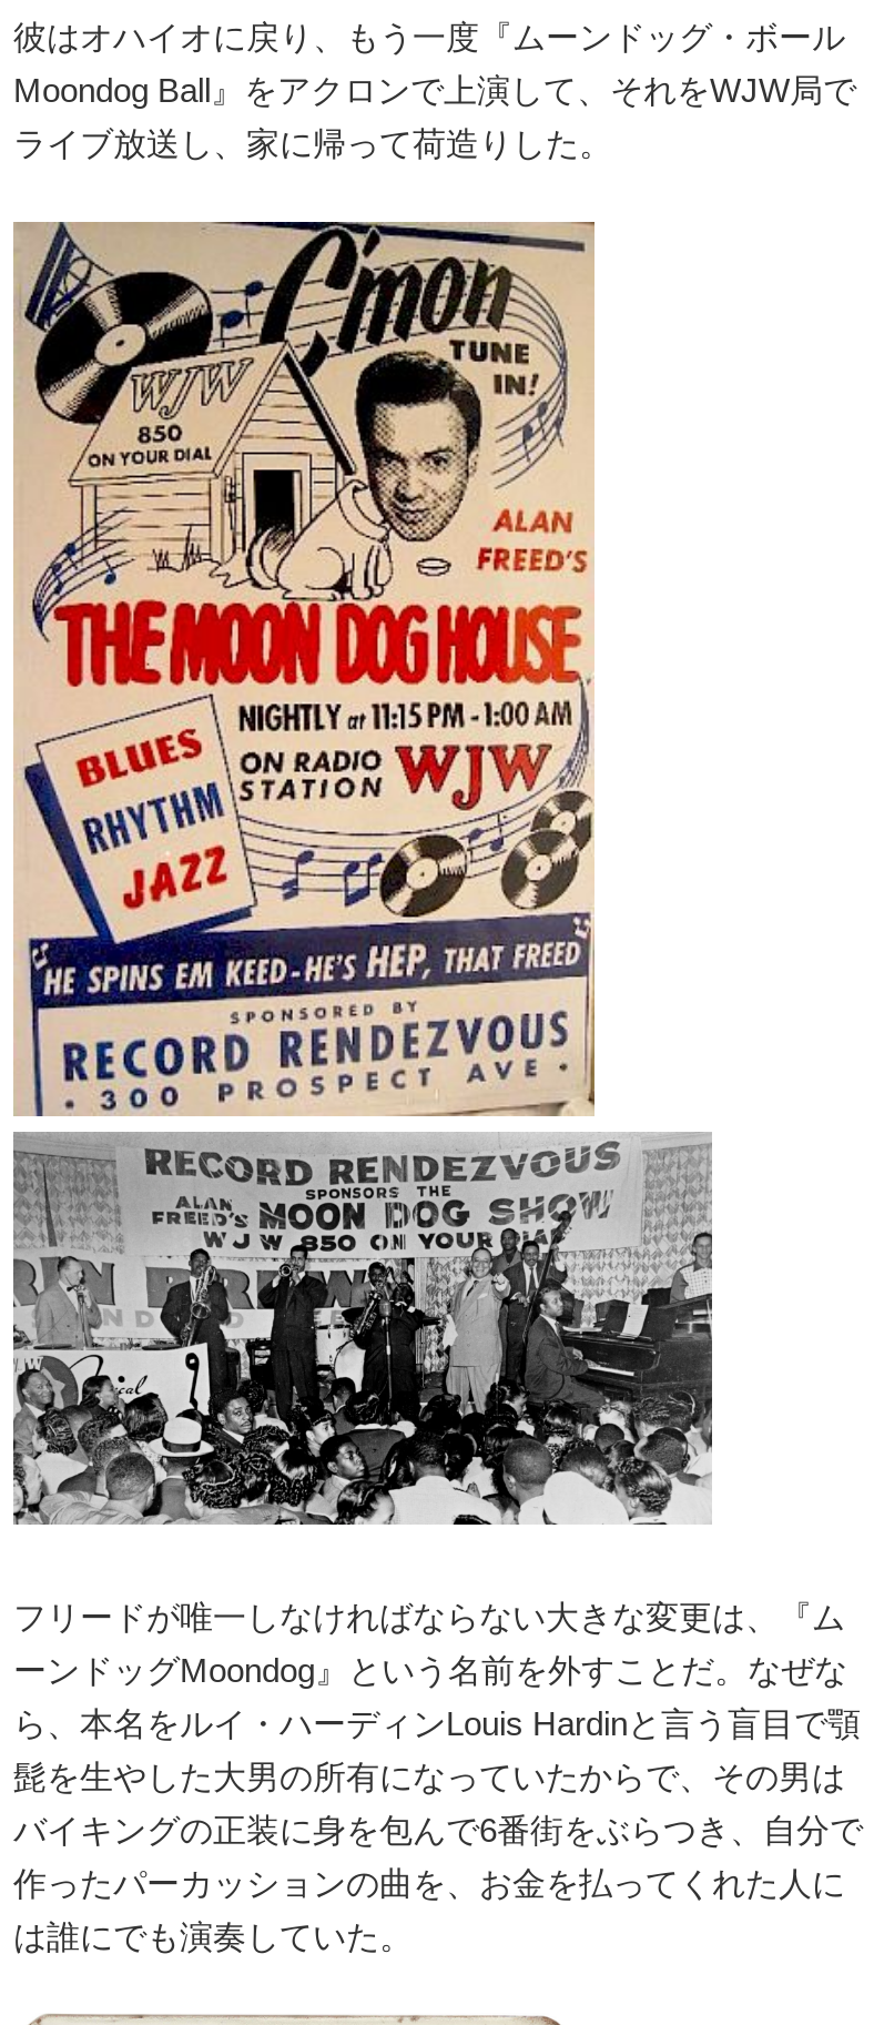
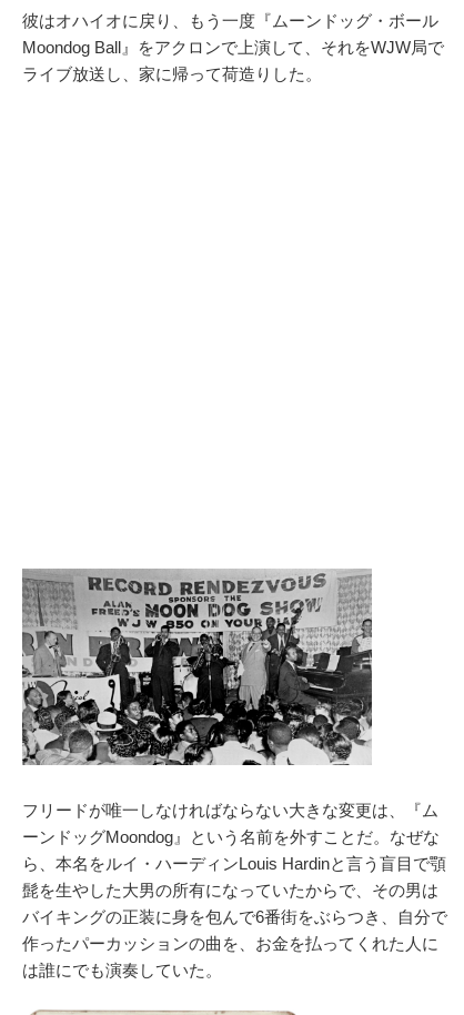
[11,220,597,1118] [image] -> none

